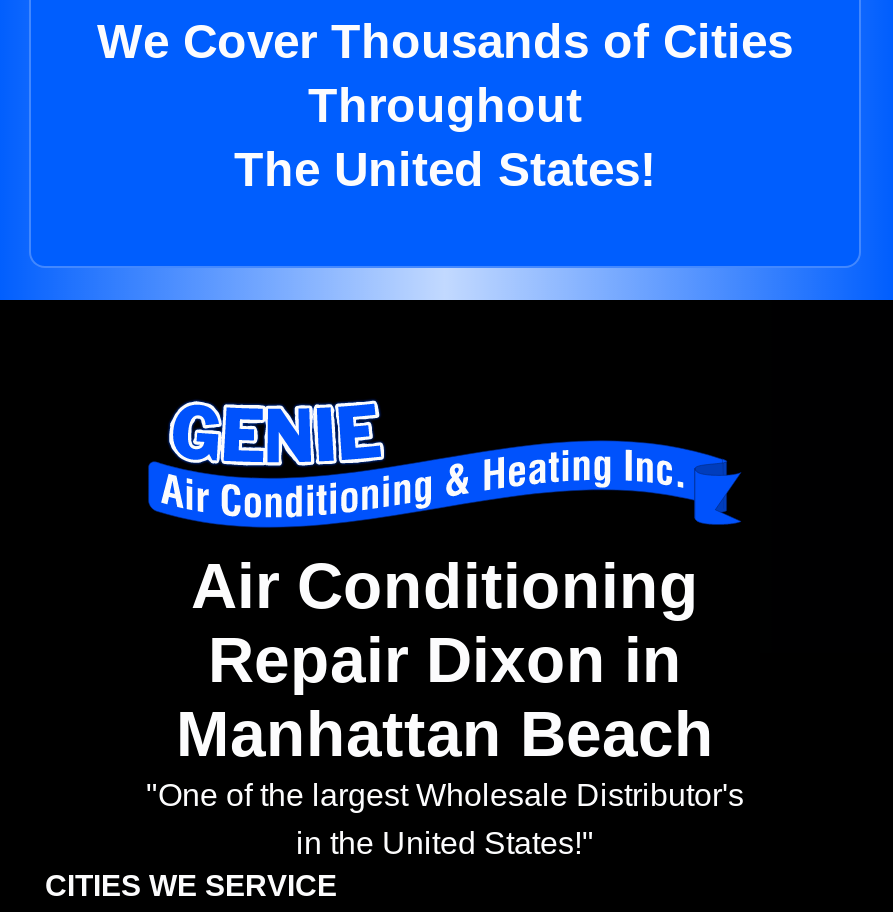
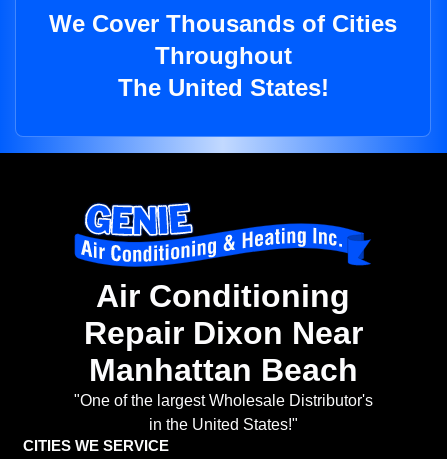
[208,625,682,697] Repair Dixon in -> [83,315,362,351] Repair Dixon Near

